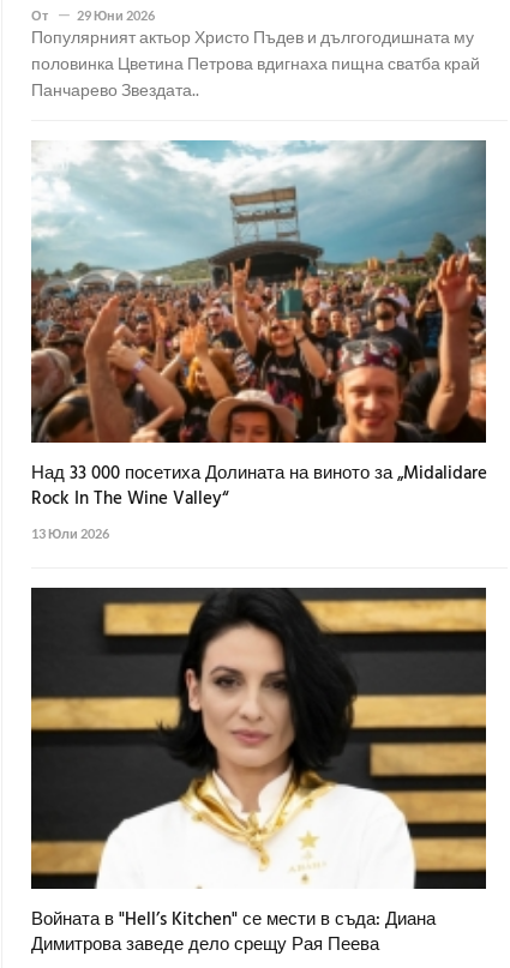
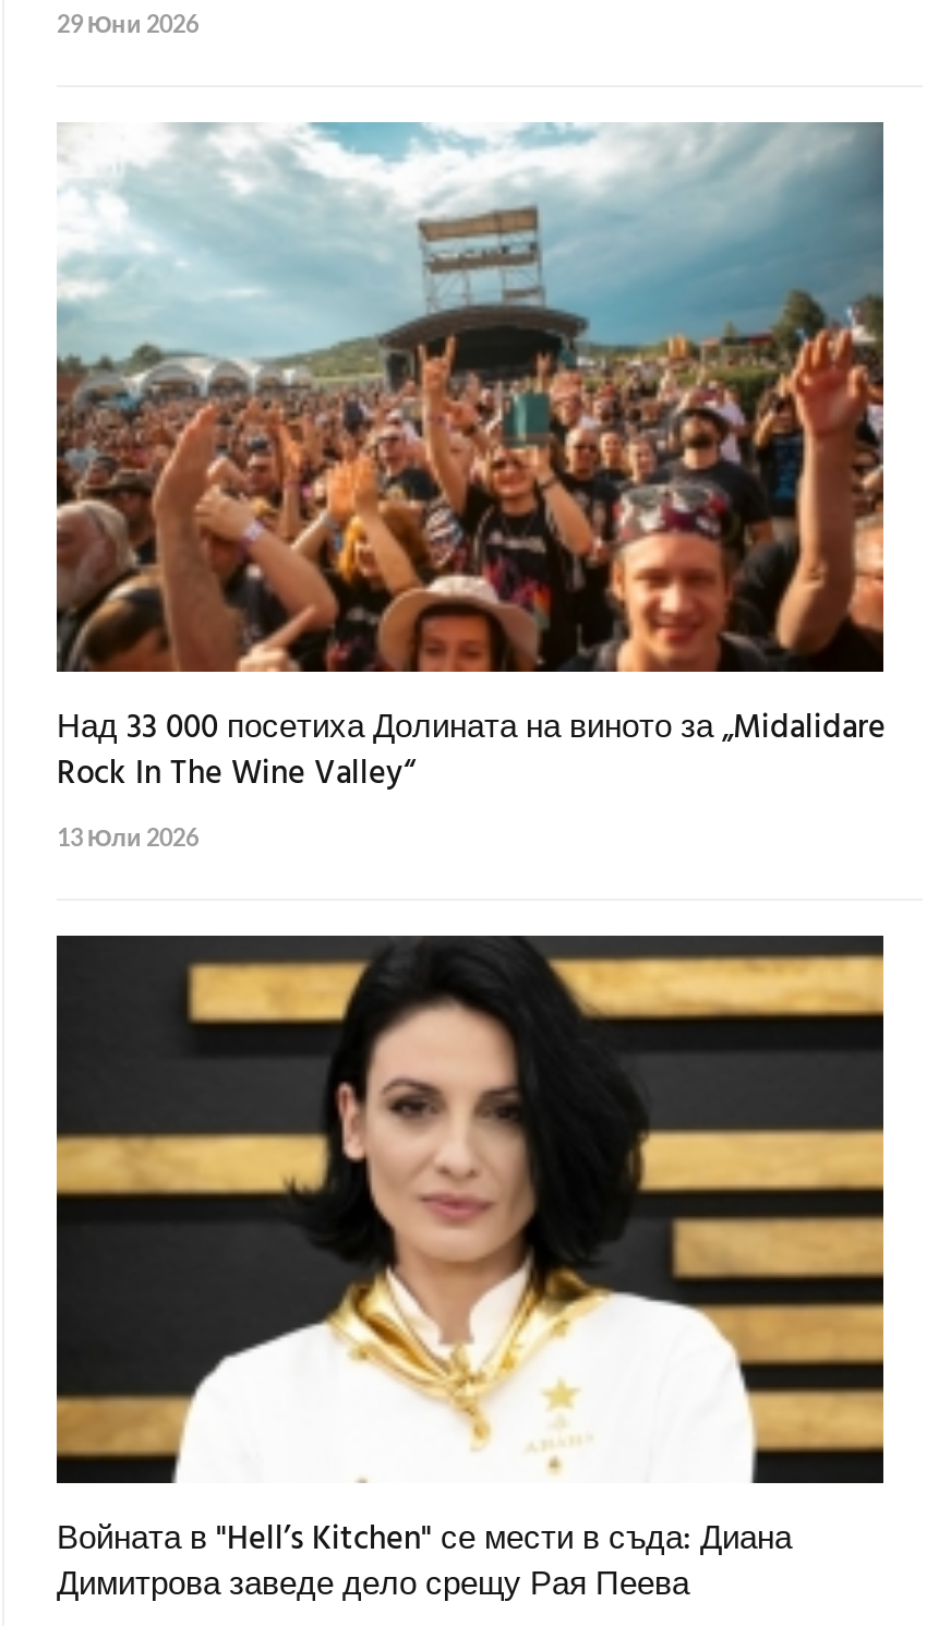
[31,8,48,23] От -> none
[31,27,480,100] Популярният актьор Христо Пъдев и дългогодишната му | половинка Цветина Петрова вдигнаха пищна сватба край | Панчарево Звездата.. -> none

